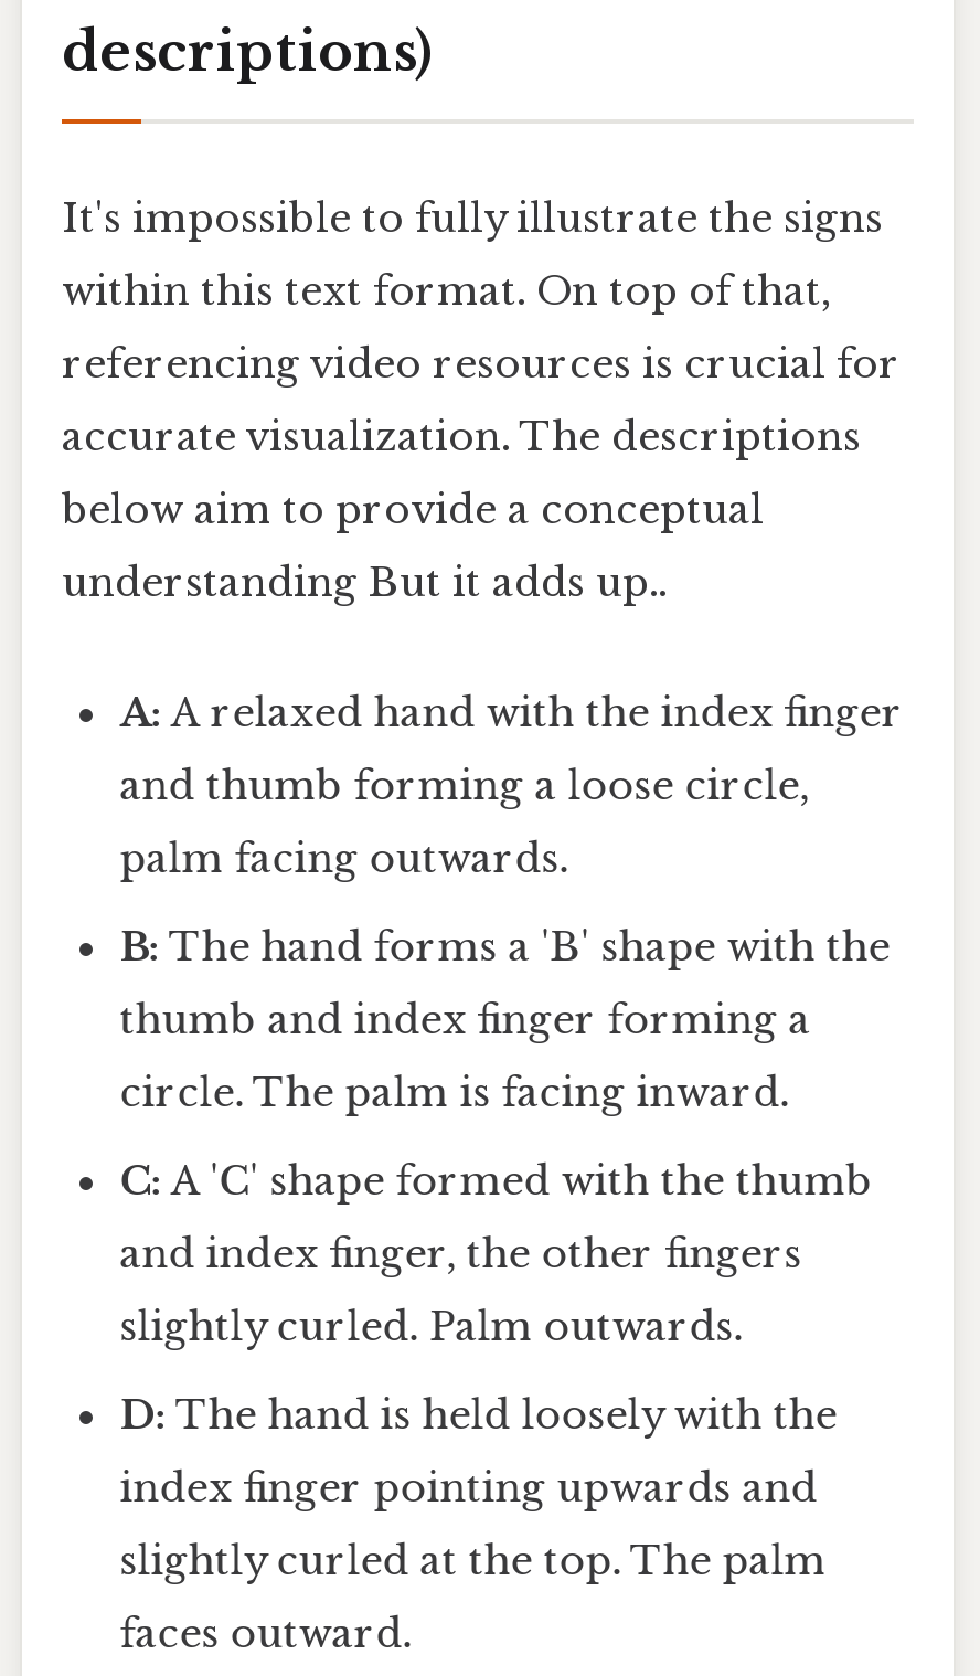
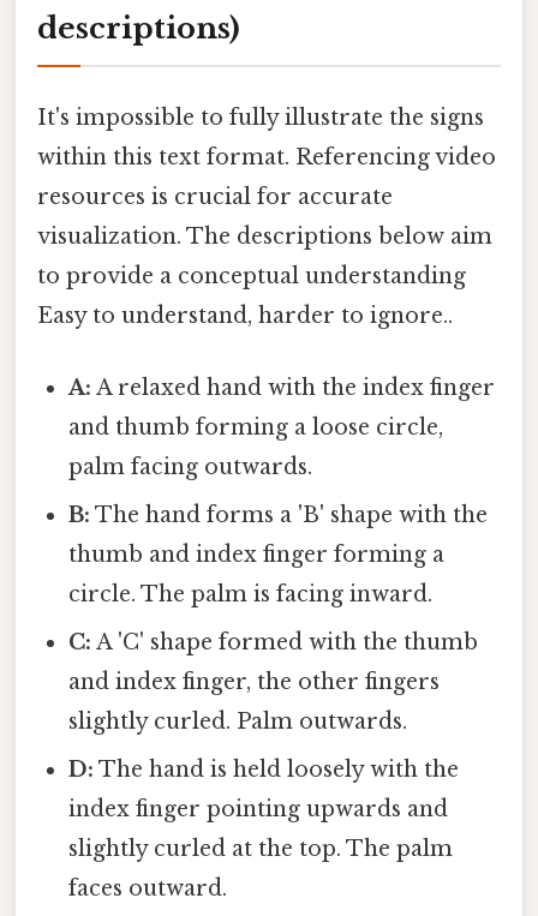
[62,266,830,314] within this text format. On top of that, -> [37,144,496,171] within this text format. Referencing video
[62,339,901,387] referencing video resources is crucial for -> [37,184,393,210] resources is crucial for accurate
[62,411,861,460] accurate visualization. The descriptions -> [37,224,492,250] visualization. The descriptions below aim
[62,484,764,533] below aim to provide a conceptual -> [37,263,466,290] to provide a conceptual understanding
[62,557,667,606] understanding But it adds up.. -> [37,303,453,329] Easy to understand, harder to ignore..

